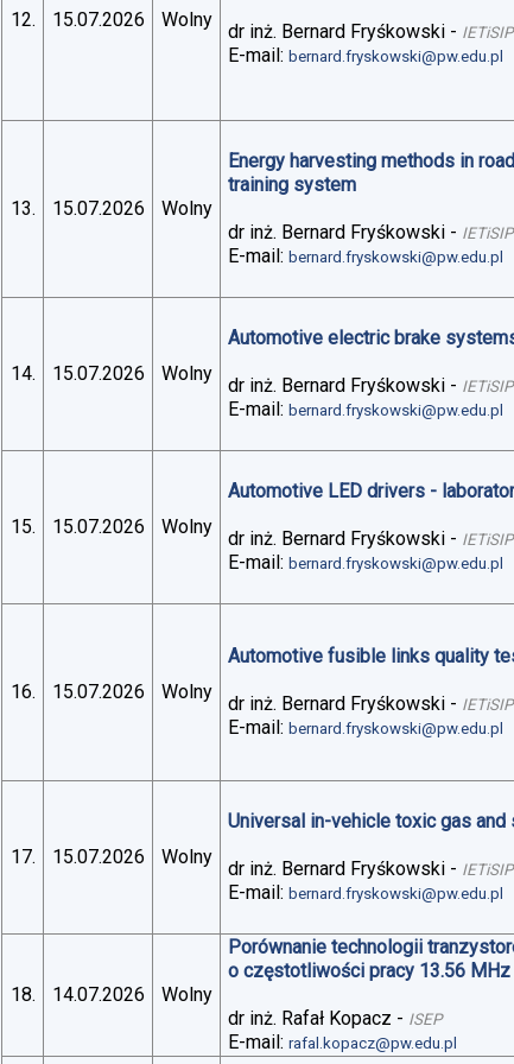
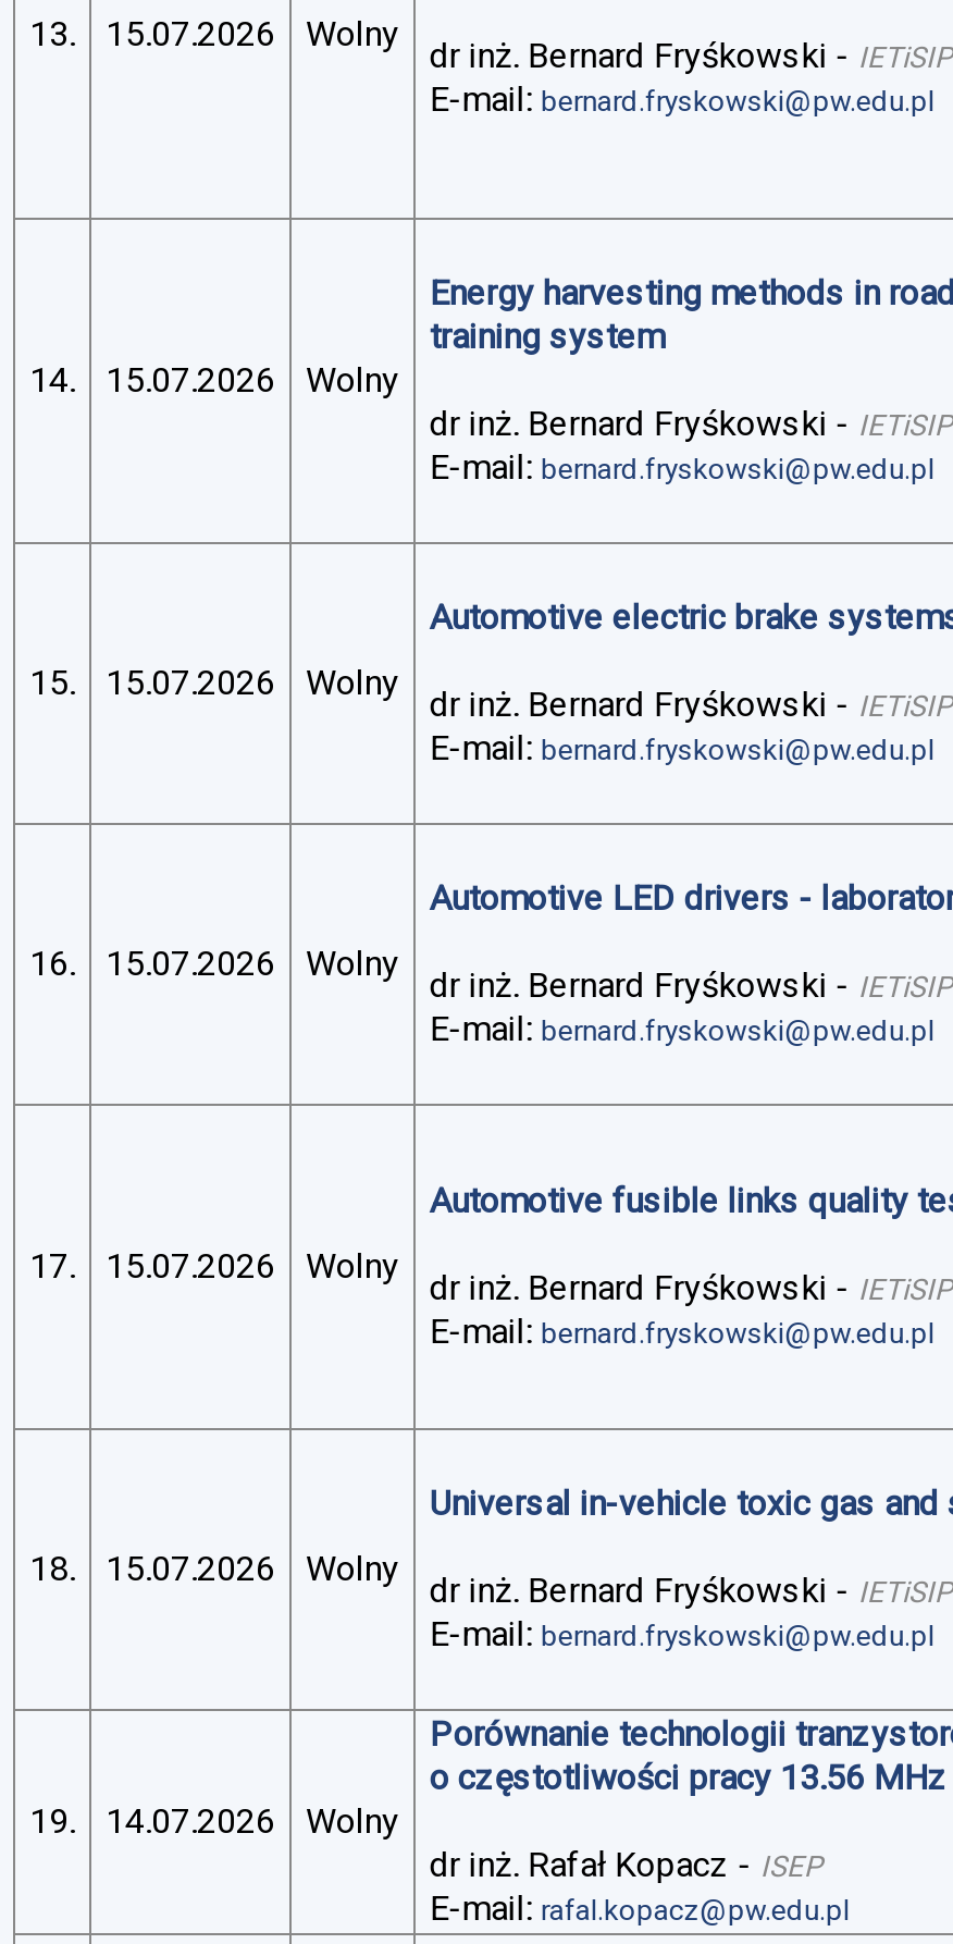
[10,8,212,30] 12. 15.07.2026 Wolny -> [29,12,399,54] 13. 15.07.2026 Wolny
[10,197,212,219] 13. 15.07.2026 Wolny -> [29,358,399,400] 14. 15.07.2026 Wolny
[10,362,212,384] 14. 15.07.2026 Wolny -> [29,661,399,702] 15. 15.07.2026 Wolny
[10,515,212,537] 15. 15.07.2026 Wolny -> [29,942,399,983] 16. 15.07.2026 Wolny
[10,680,212,703] 16. 15.07.2026 Wolny -> [29,1244,399,1286] 17. 15.07.2026 Wolny
[10,845,212,868] 17. 15.07.2026 Wolny -> [29,1547,399,1588] 18. 15.07.2026 Wolny
[10,983,212,1005] 18. 14.07.2026 Wolny -> [29,1799,399,1841] 19. 14.07.2026 Wolny

